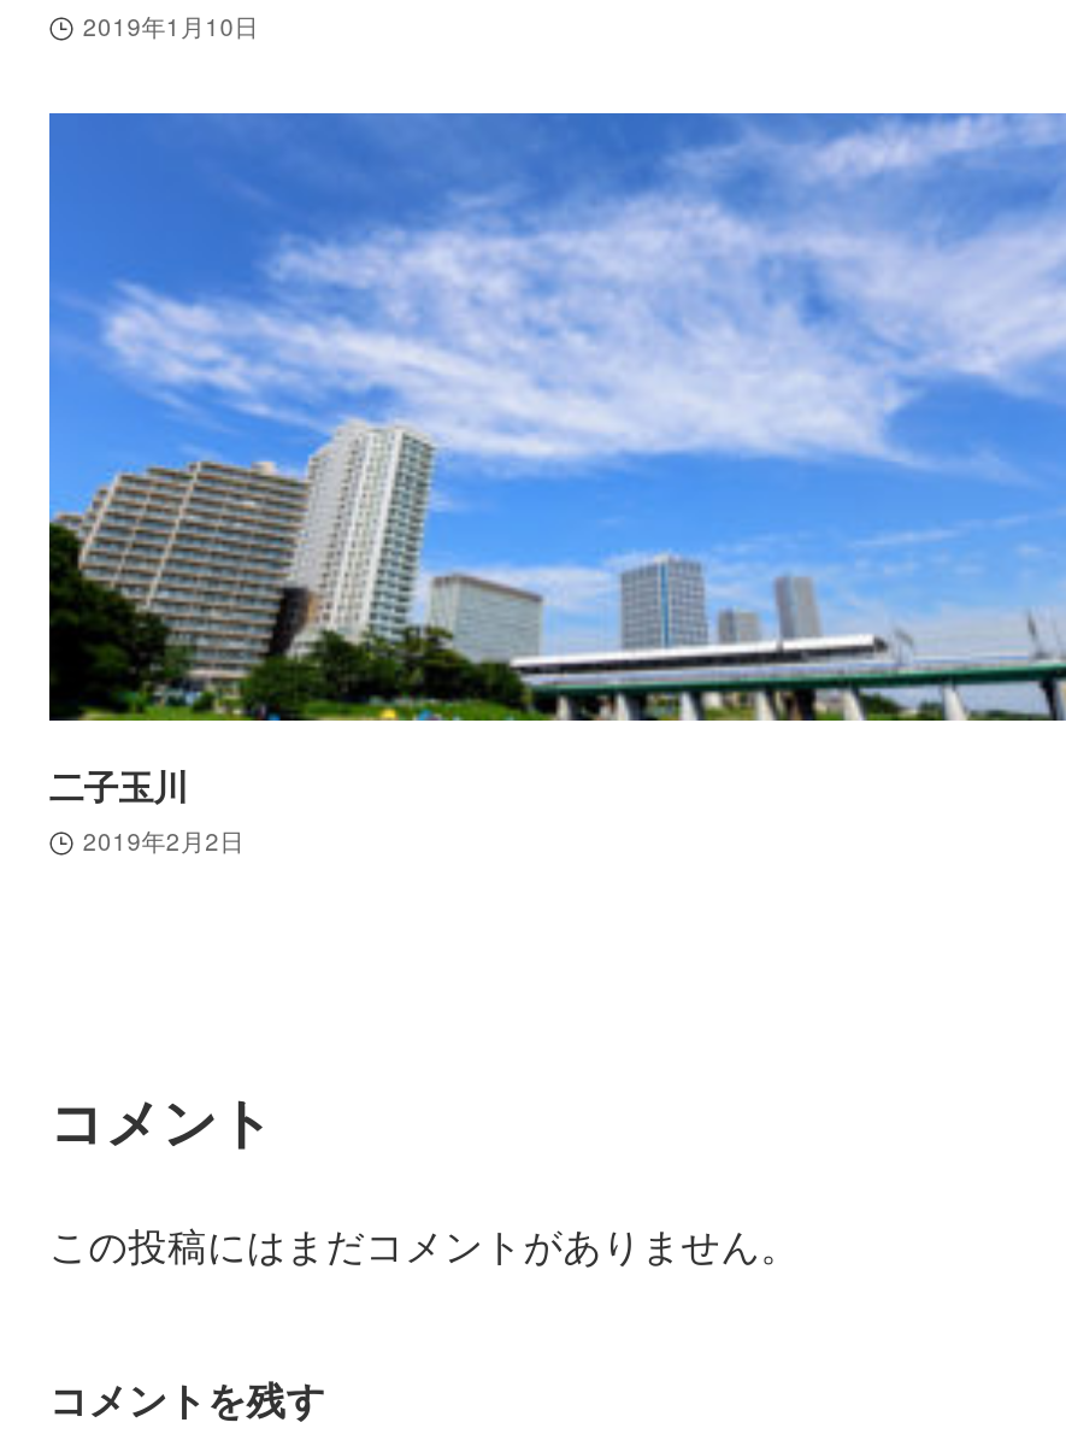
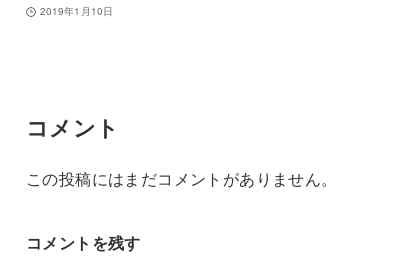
[47,111,1059,859] [image] | 二子玉川 | 2019年2月2日 -> none

